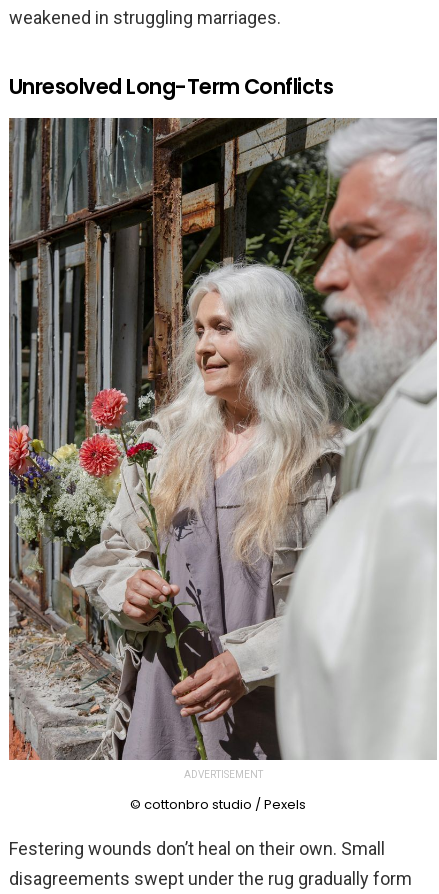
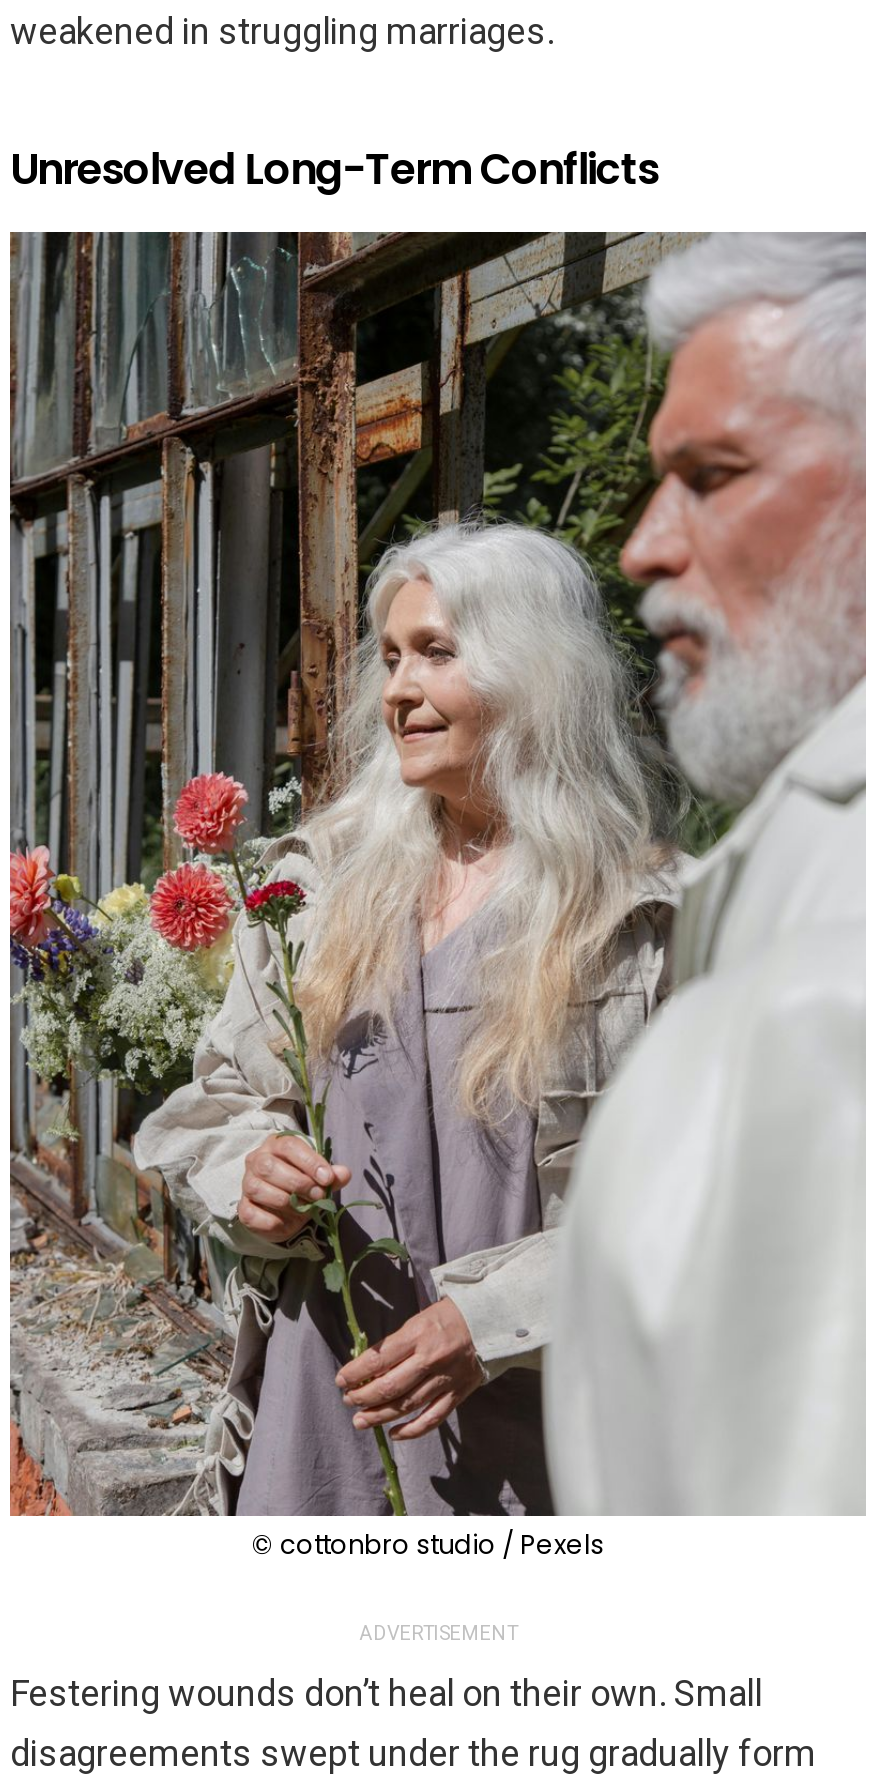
moved [183,769,262,780] -> [359,1621,517,1643]: ADVERTISEMENT
moved [130,794,306,813] -> [252,1525,604,1563]: © cottonbro studio / Pexels

